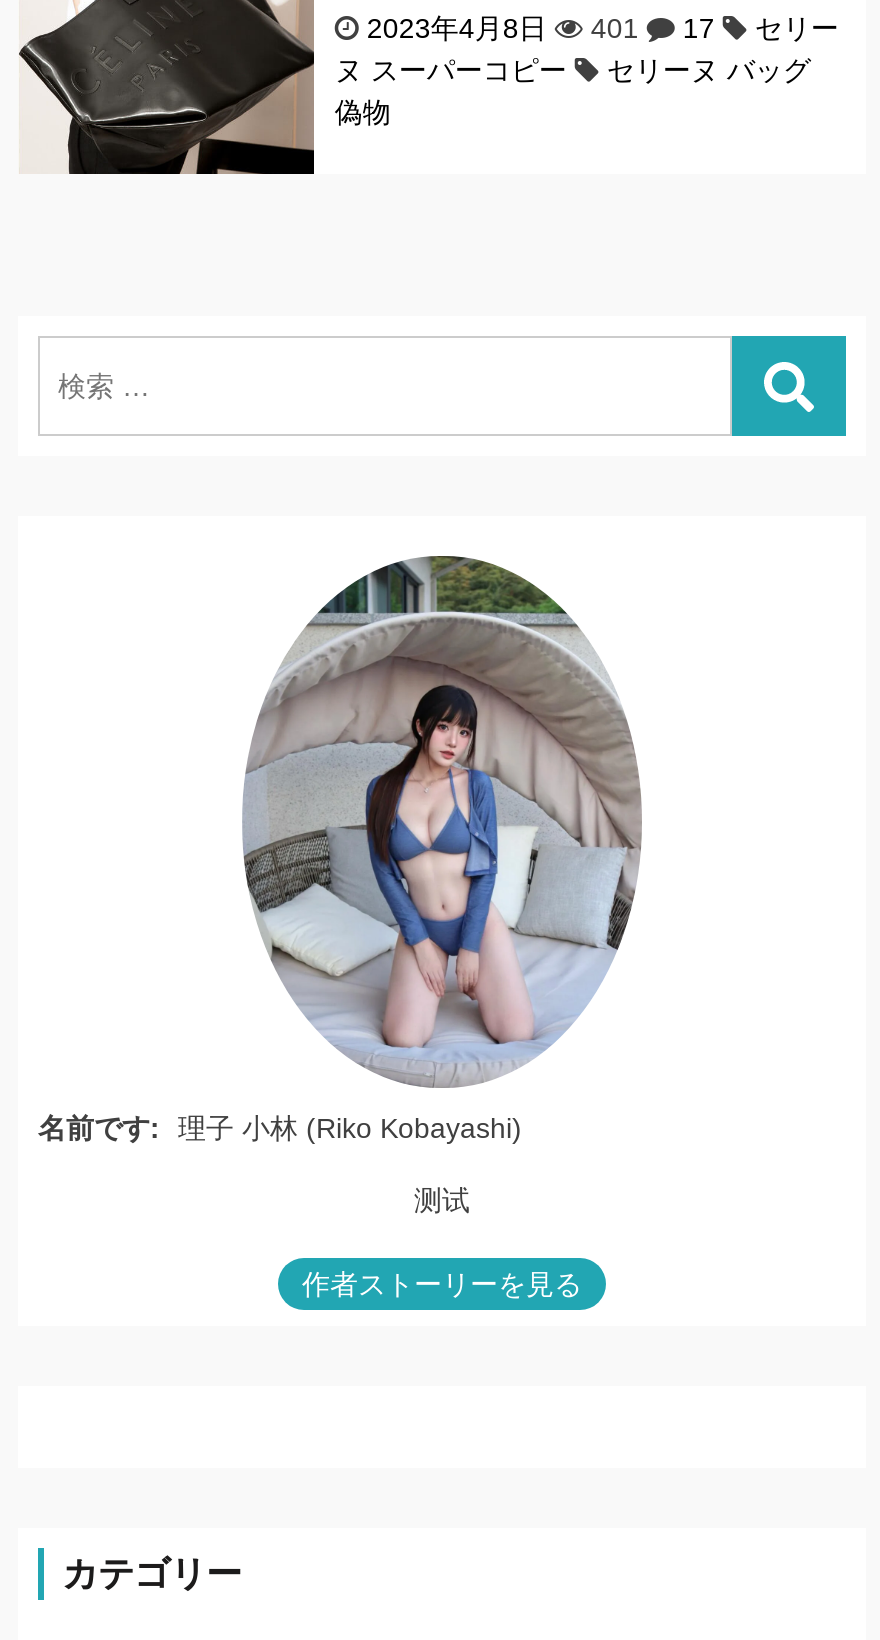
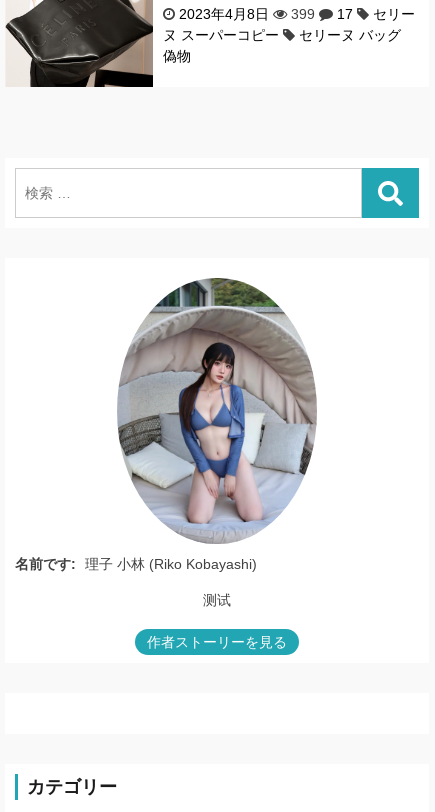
[367,12,839,44] 2023年4月8日 401 17 セリー -> [179,6,415,22] 2023年4月8日 399 17 セリー

